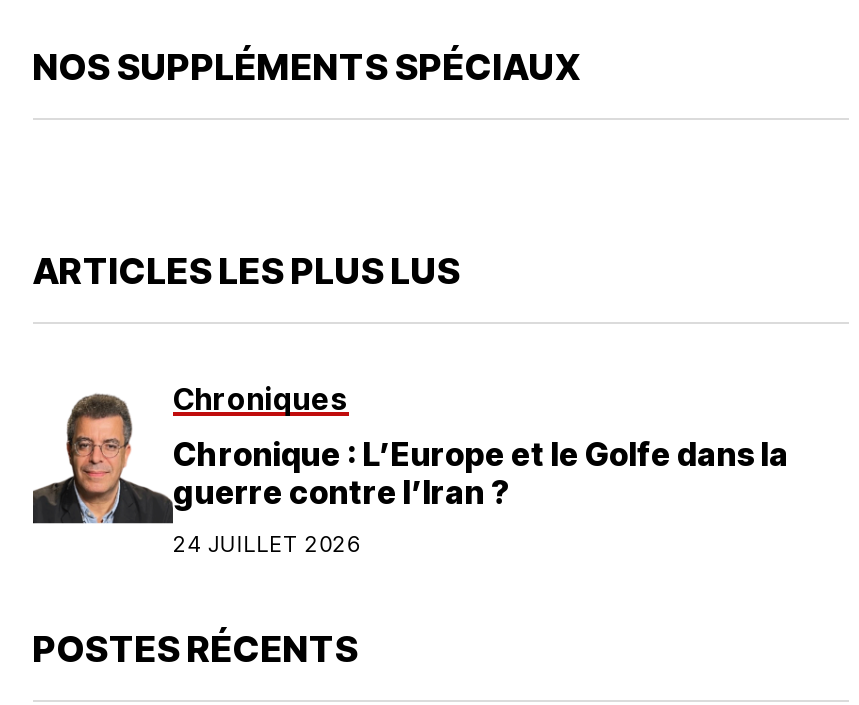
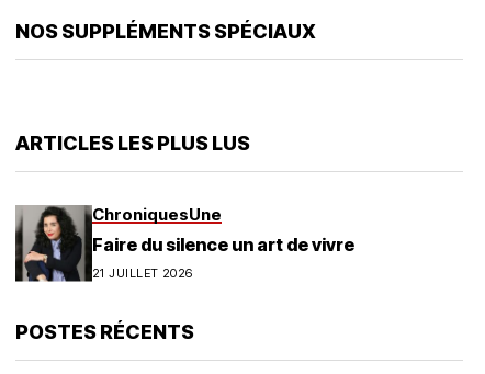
[33,379,789,557] [image] | Chroniques | Chronique : L’Europe et le Golfe dans la | guerre contre l’Iran ? | 24 JUILLET 2026 -> [14,204,354,282] [image] | ChroniquesUne | Faire du silence un art de vivre | 21 JUILLET 2026

